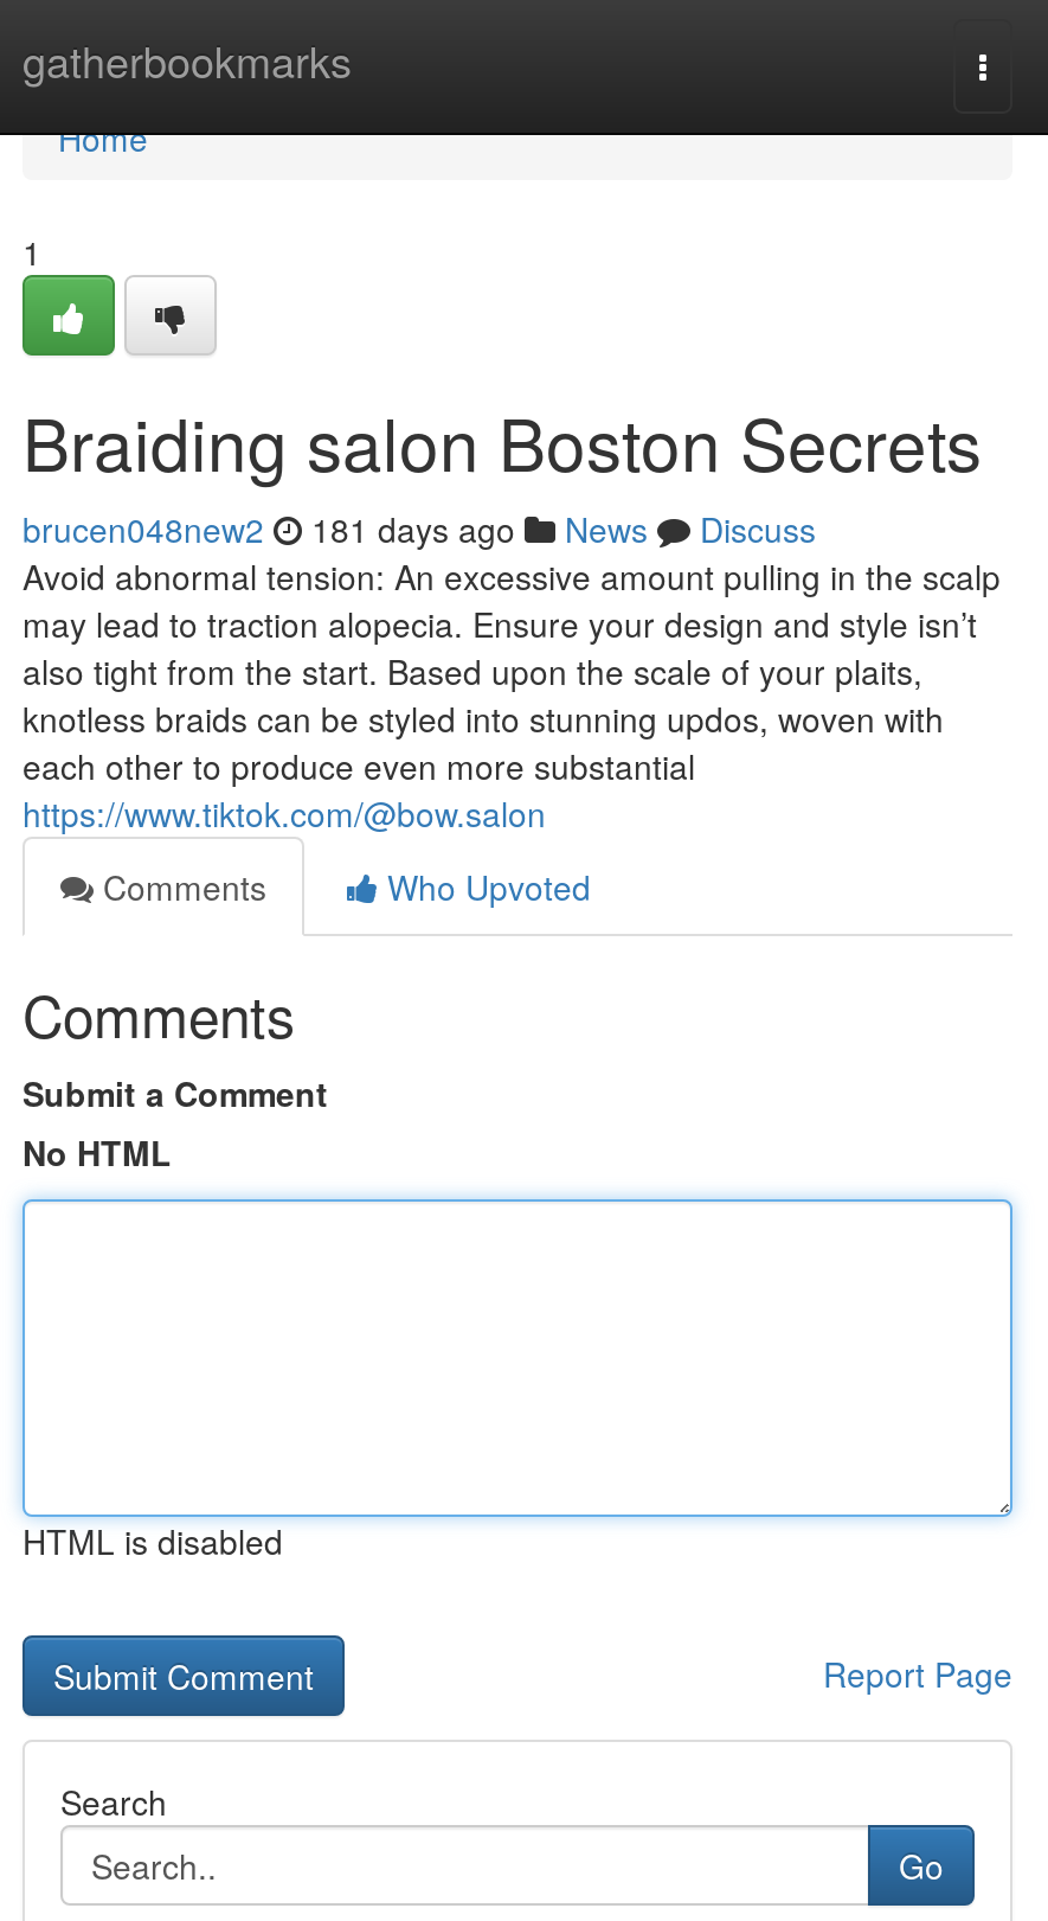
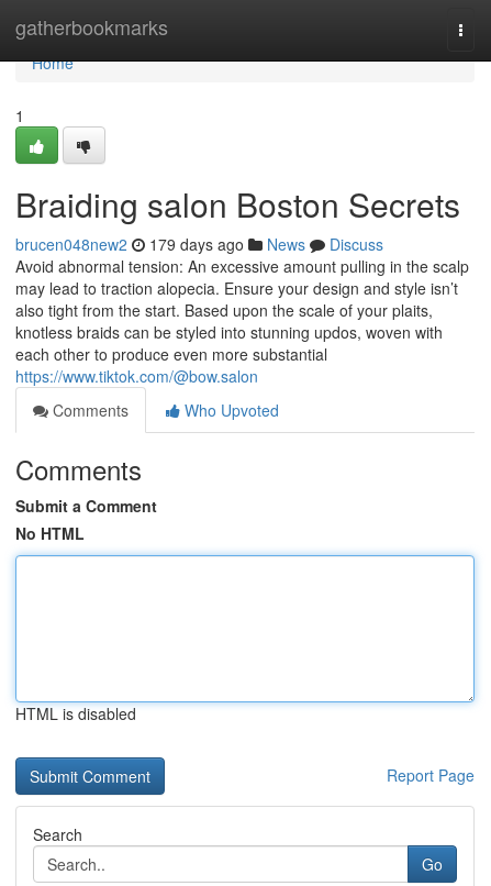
[22,505,816,552] brucen048new2 181 days ago News Discuss -> [15,233,383,255] brucen048new2 179 days ago News Discuss

